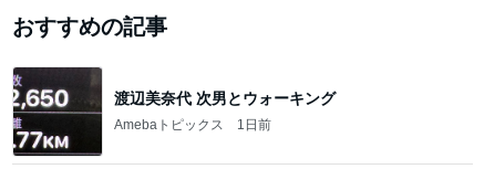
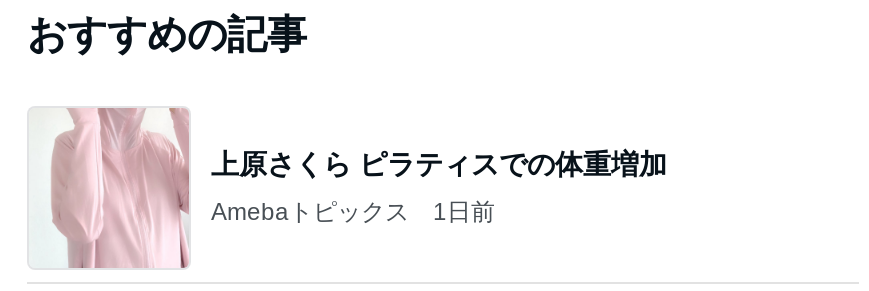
[12,66,336,157] [image] | 渡辺美奈代 次男とウォーキング -> [29,106,667,270] [image] | 上原さくら ピラティスでの体重増加

